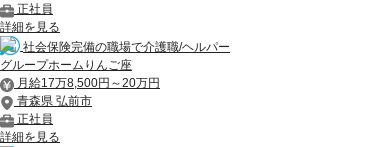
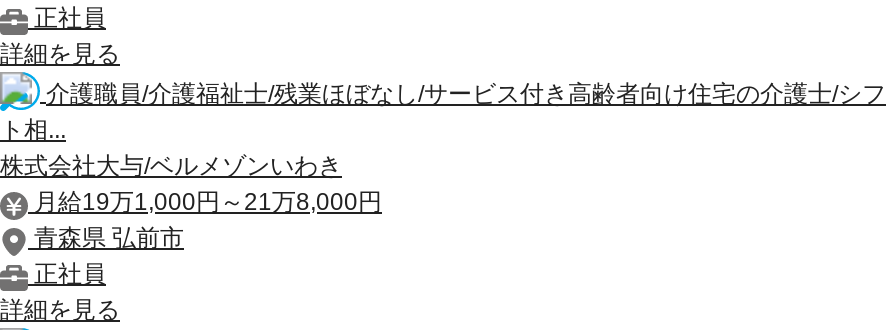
[0,40,230,90] 社会保険完備の職場で介護職/ヘルパー | グループホームりんご座 | 月給17万8,500円～20万円 -> [0,79,886,215] 介護職員/介護福祉士/残業ほぼなし/サービス付き高齢者向け住宅の介護士/シフ | ト相... | 株式会社大与/ベルメゾンいわき | 月給19万1,000円～21万8,000円

